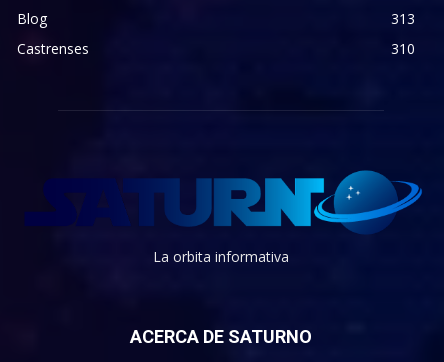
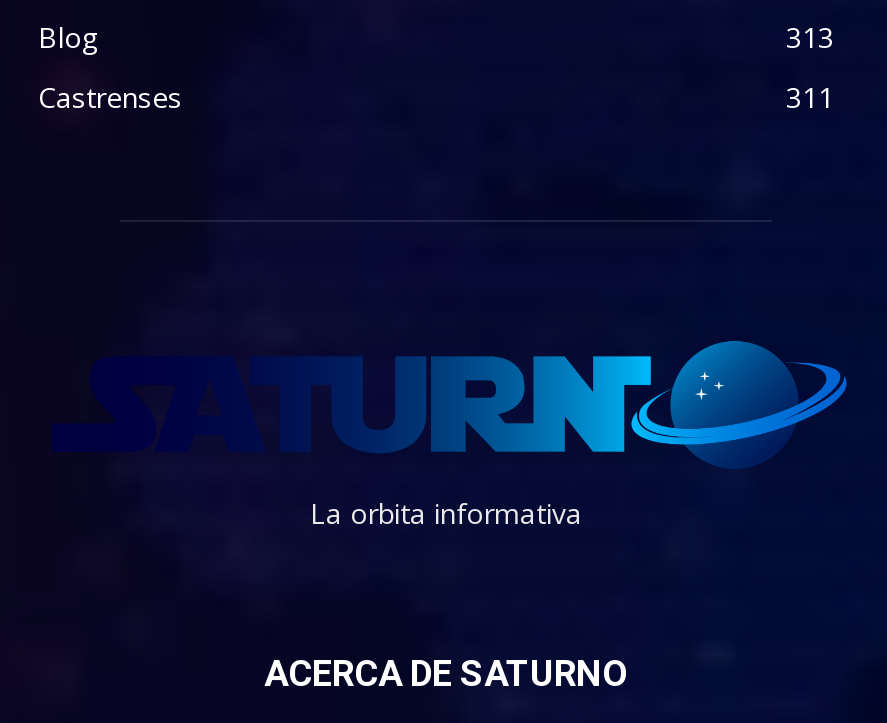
[391,39,415,58] 310 -> [786,77,834,115] 311

